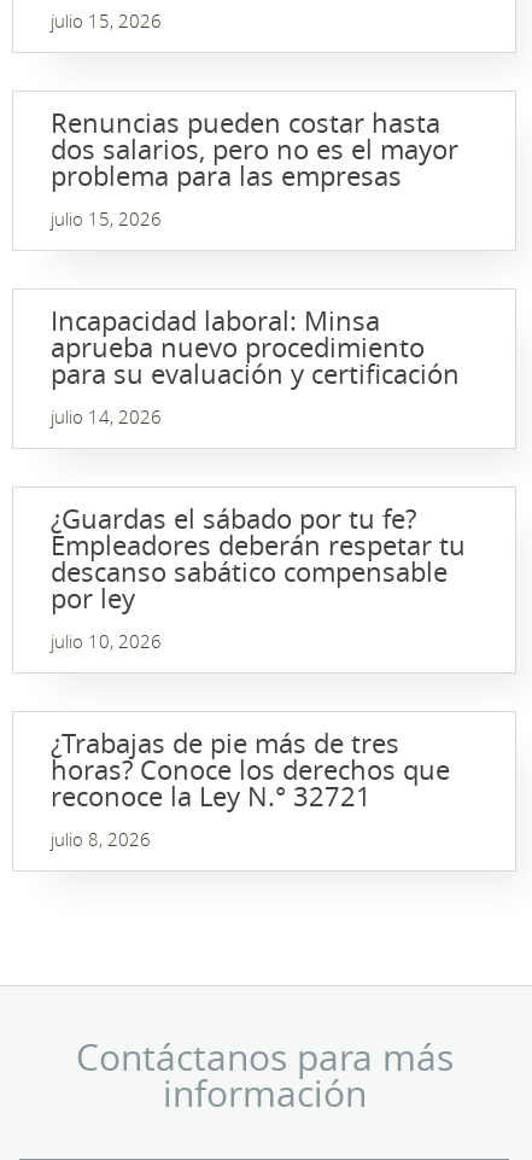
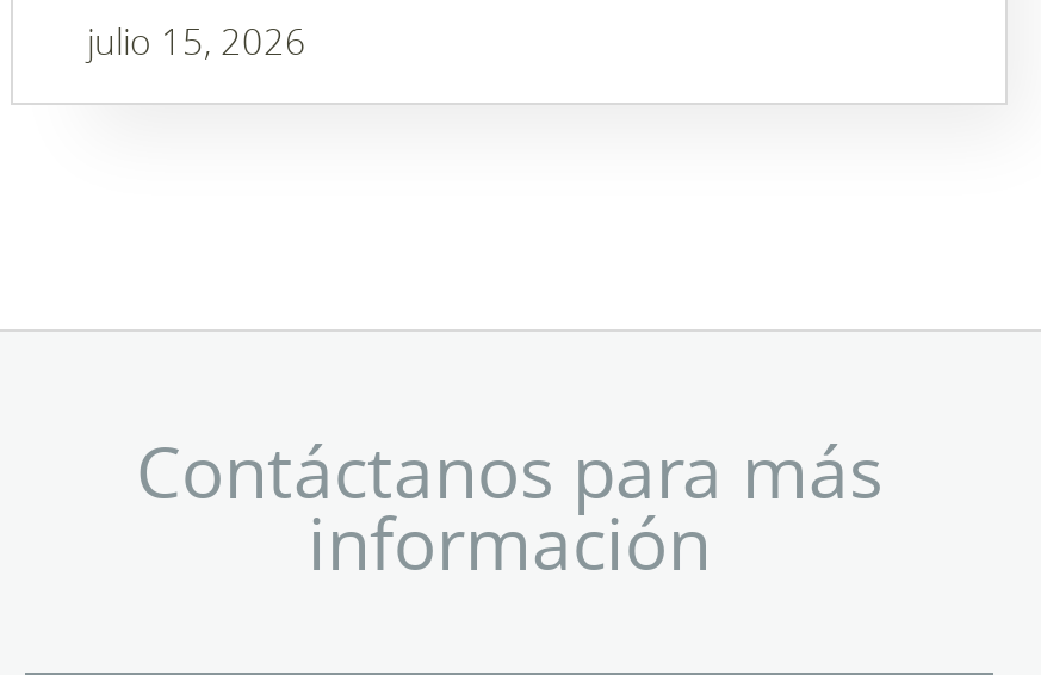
[51,105,466,851] Renuncias pueden costar hasta | dos salarios, pero no es el mayor | problema para las empresas | julio 15, 2026 | Incapacidad laboral: Minsa | aprueba nuevo procedimiento | para su evaluación y certificación | julio 14, 2026 | ¿Guardas el sábado por tu fe? | Empleadores deberán respetar tu | descanso sabático compensable | por ley | julio 10, 2026 | ¿Trabajas de pie más de tres | horas? Conoce los derechos que | reconoce la Ley N.° 32721 | julio 8, 2026 -> none

